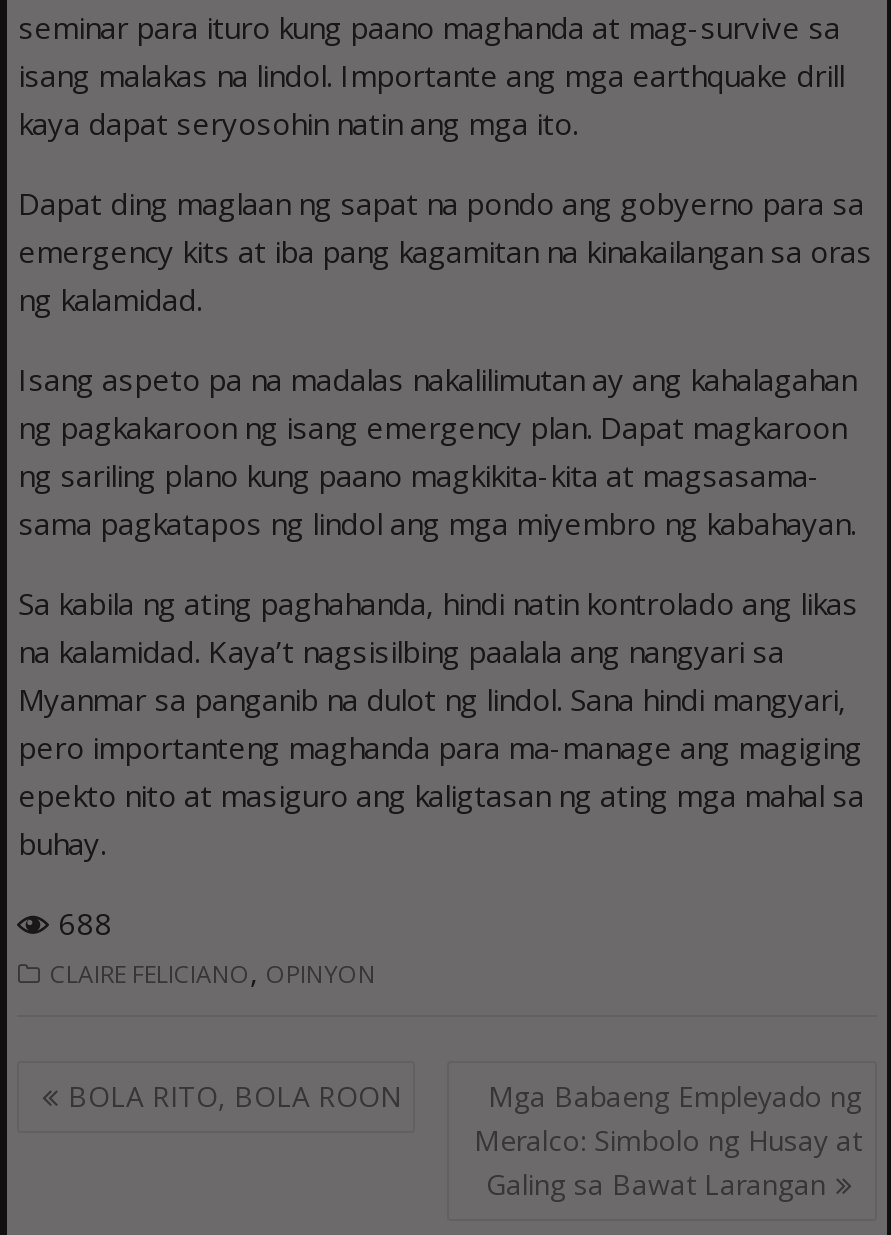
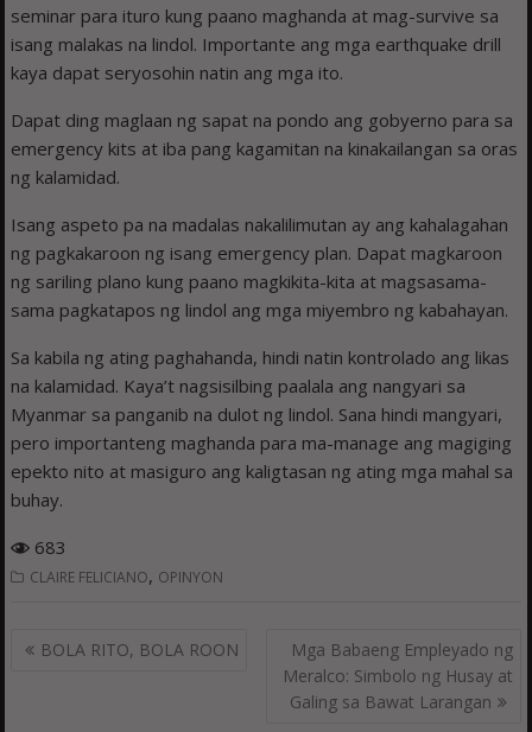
[50,902,112,942] 688 -> [30,535,67,559] 683

